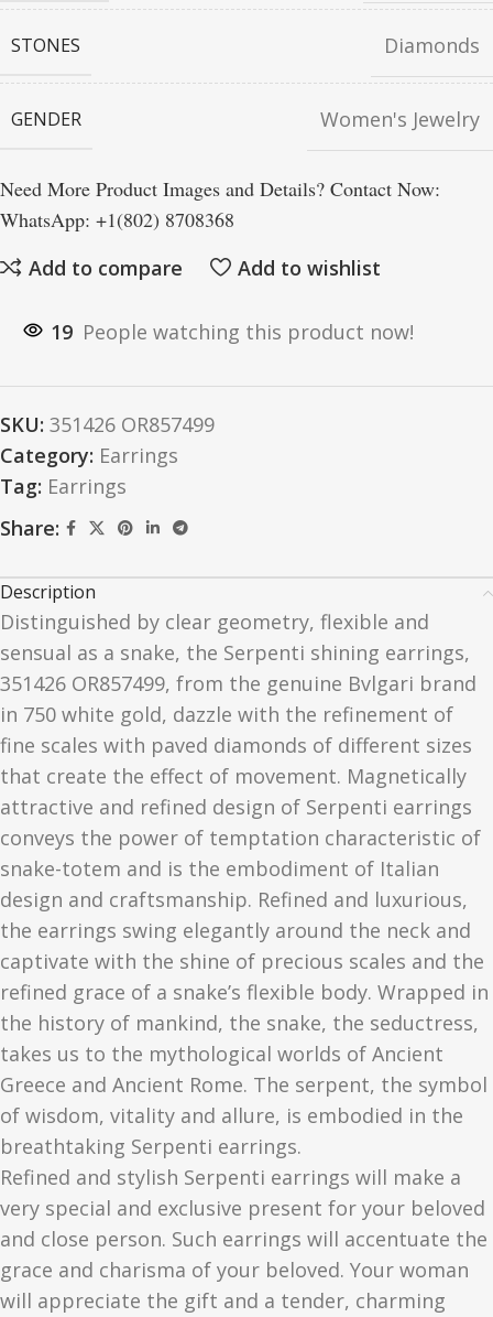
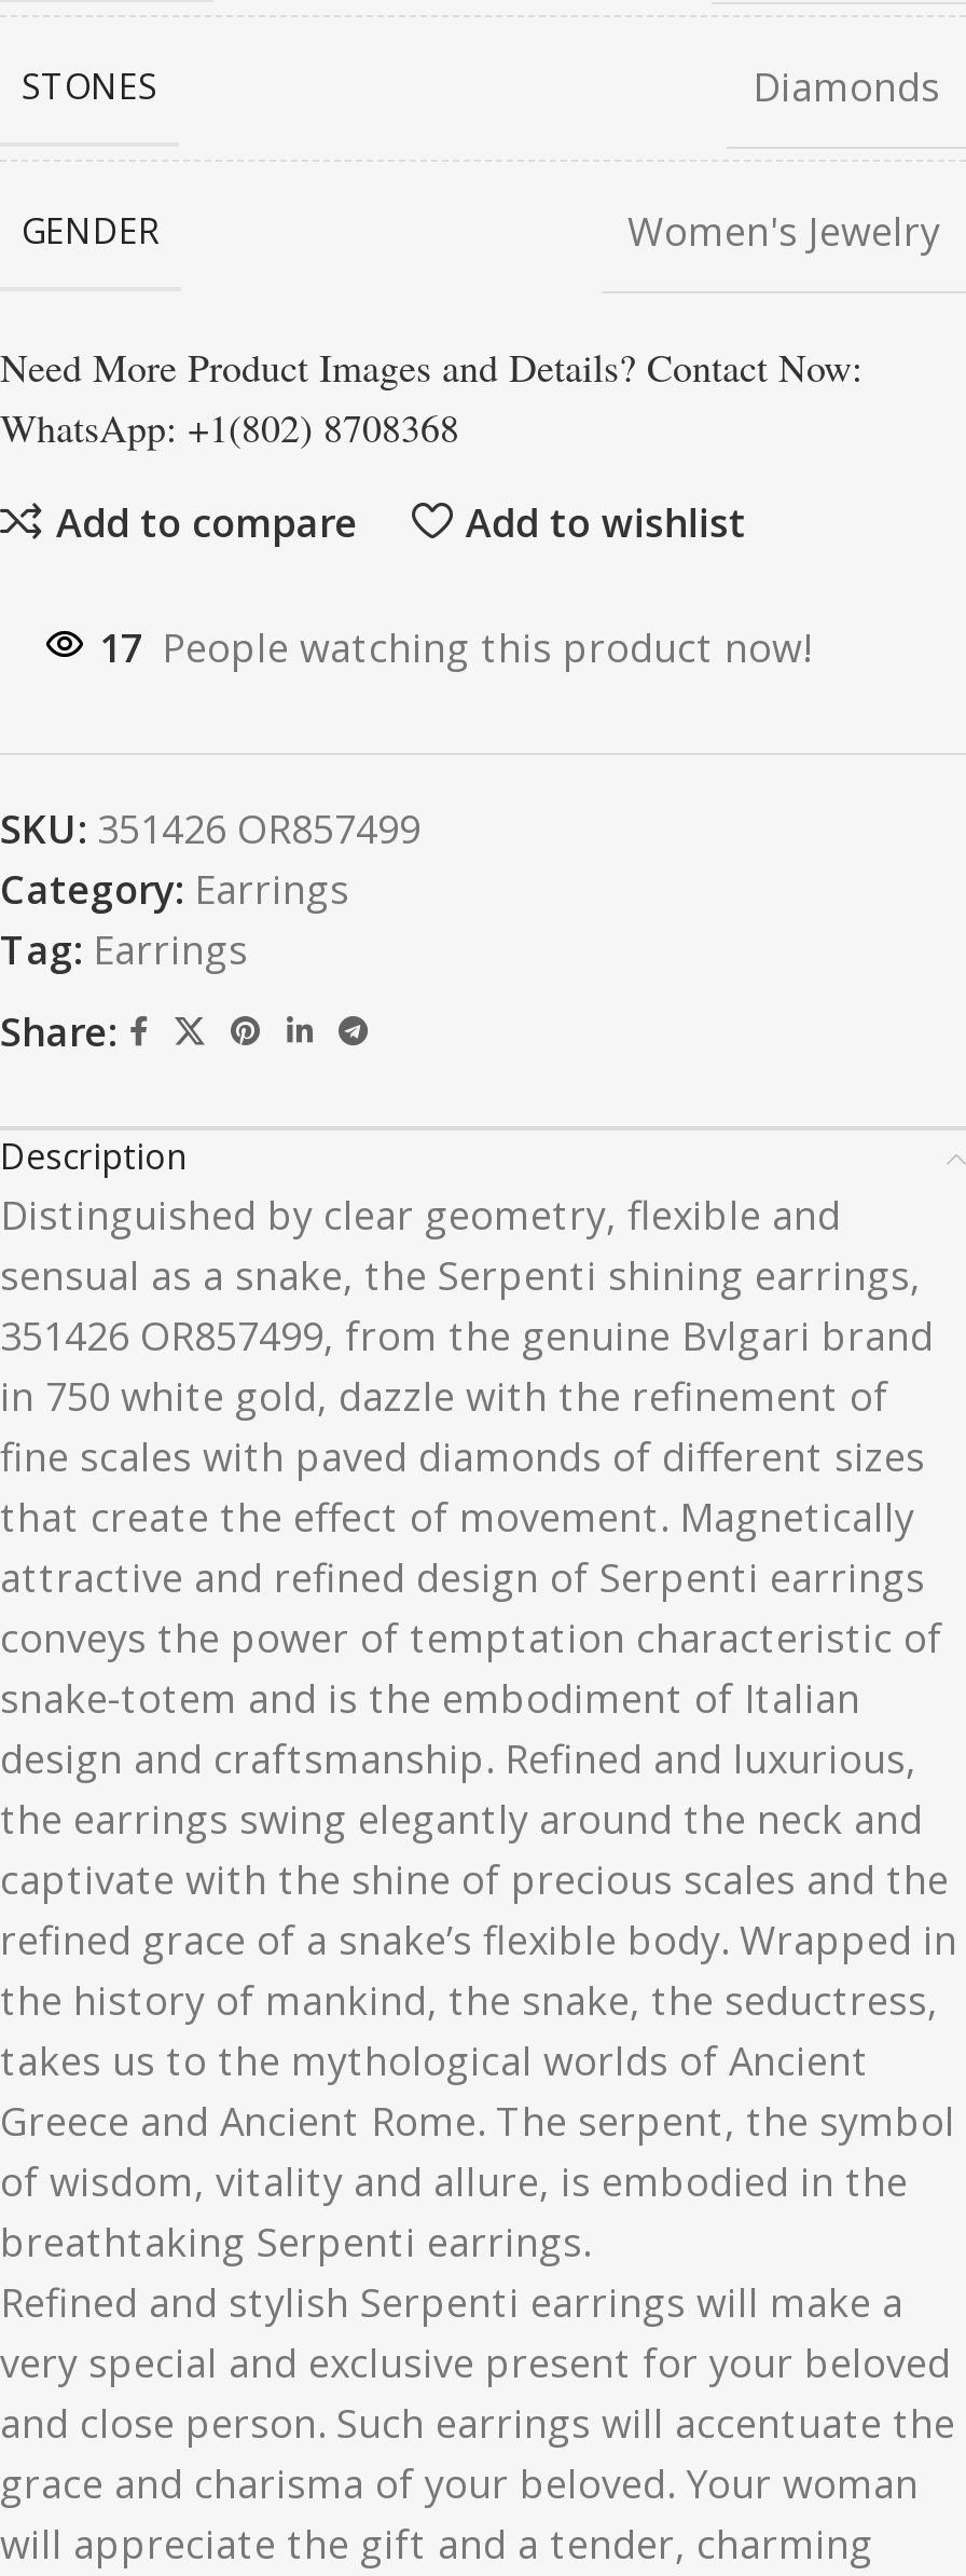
[51,319,414,345] 19 People watching this product now! -> [99,622,811,674] 17 People watching this product now!

